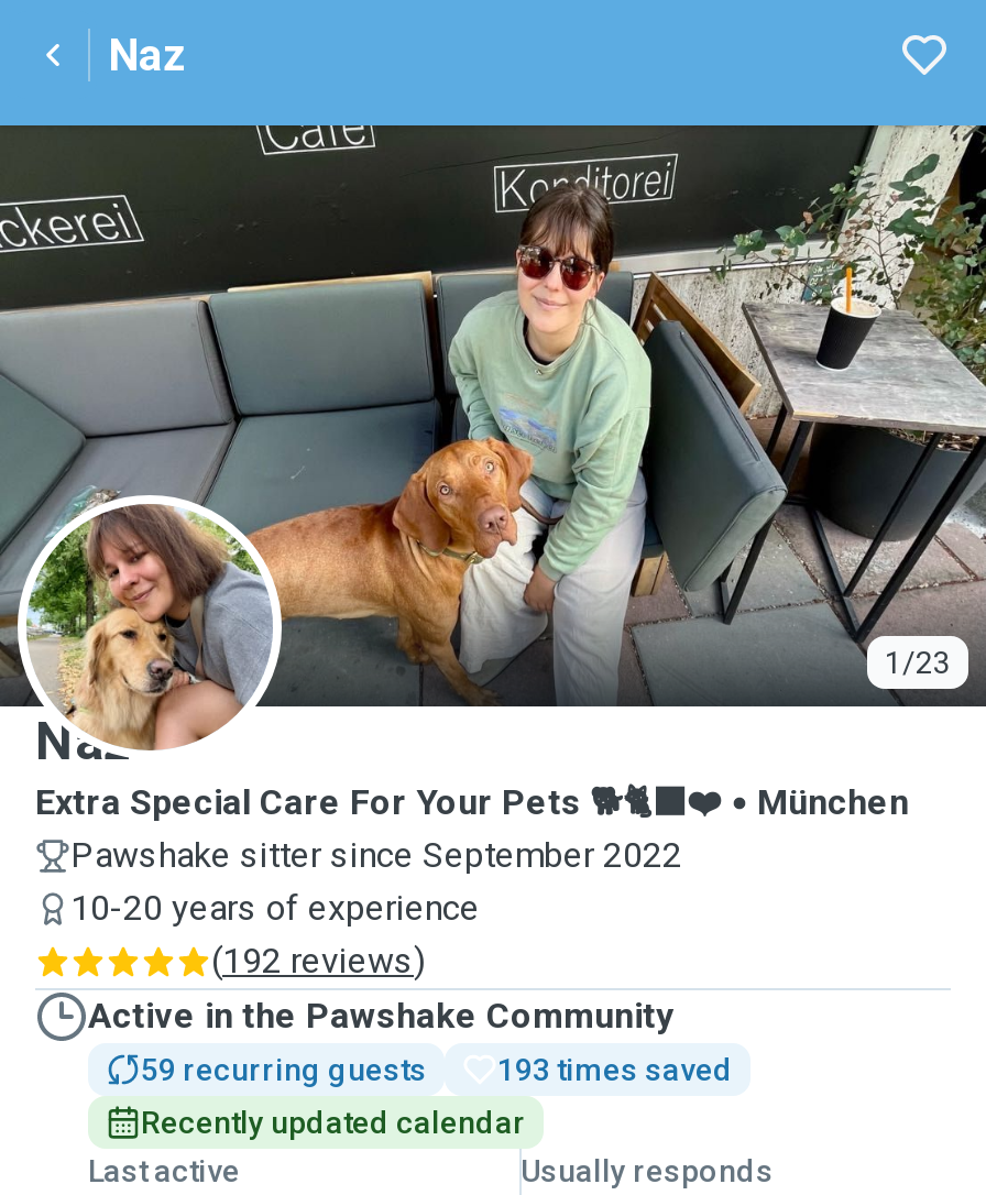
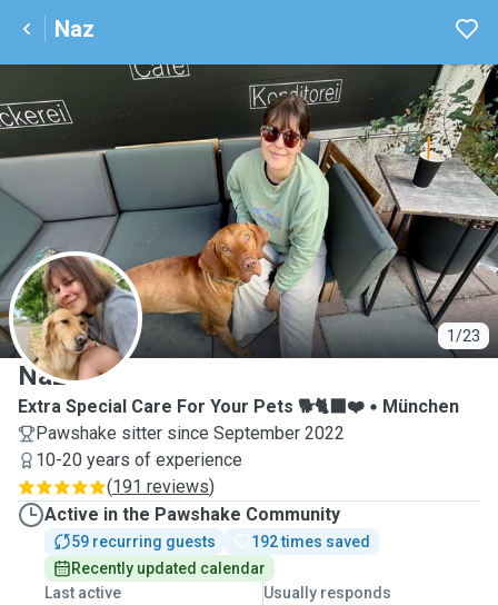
[211,940,425,982] (192 reviews) -> [107,476,215,497] (191 reviews)
[141,1052,733,1087] 59 recurring guests 193 times saved -> [71,533,370,551] 59 recurring guests 192 times saved

